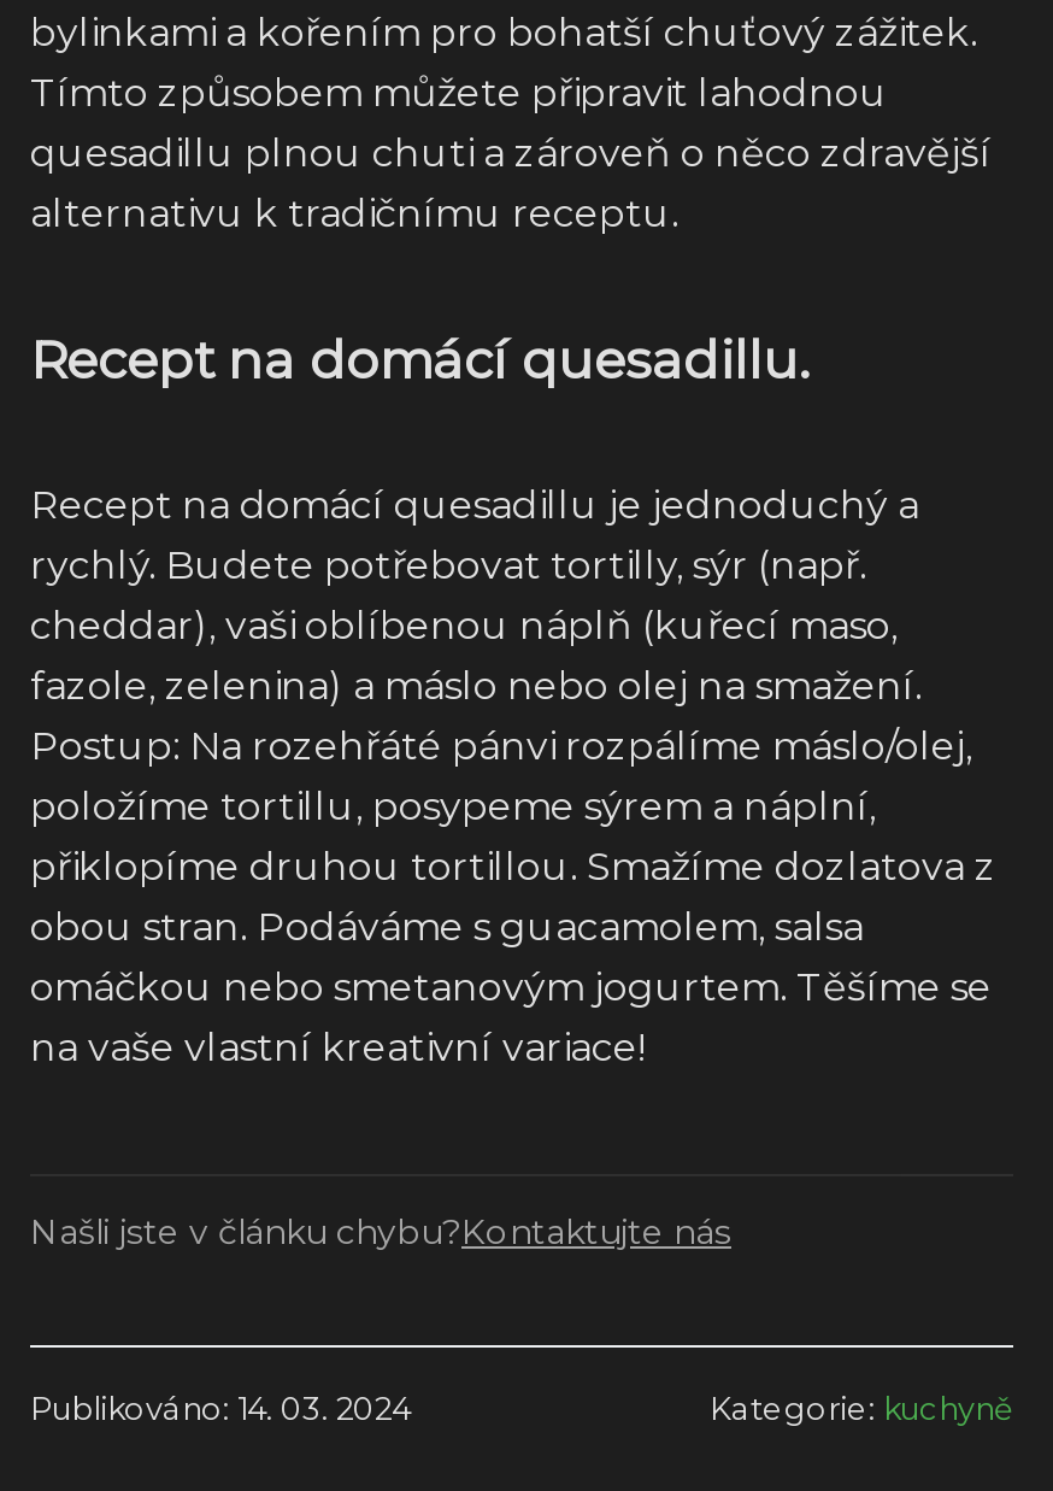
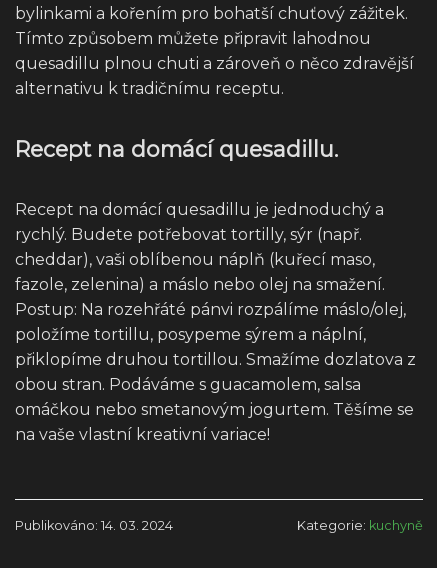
[30,1211,731,1254] Našli jste v článku chybu?Kontaktujte nás -> none

